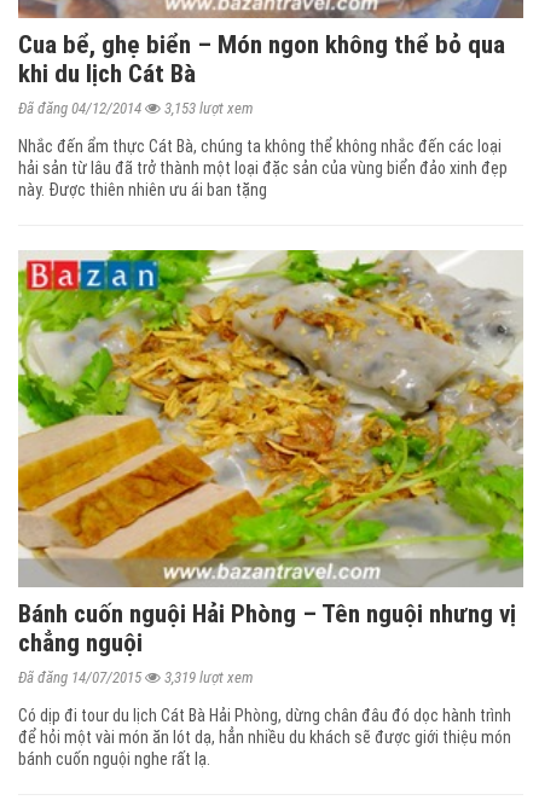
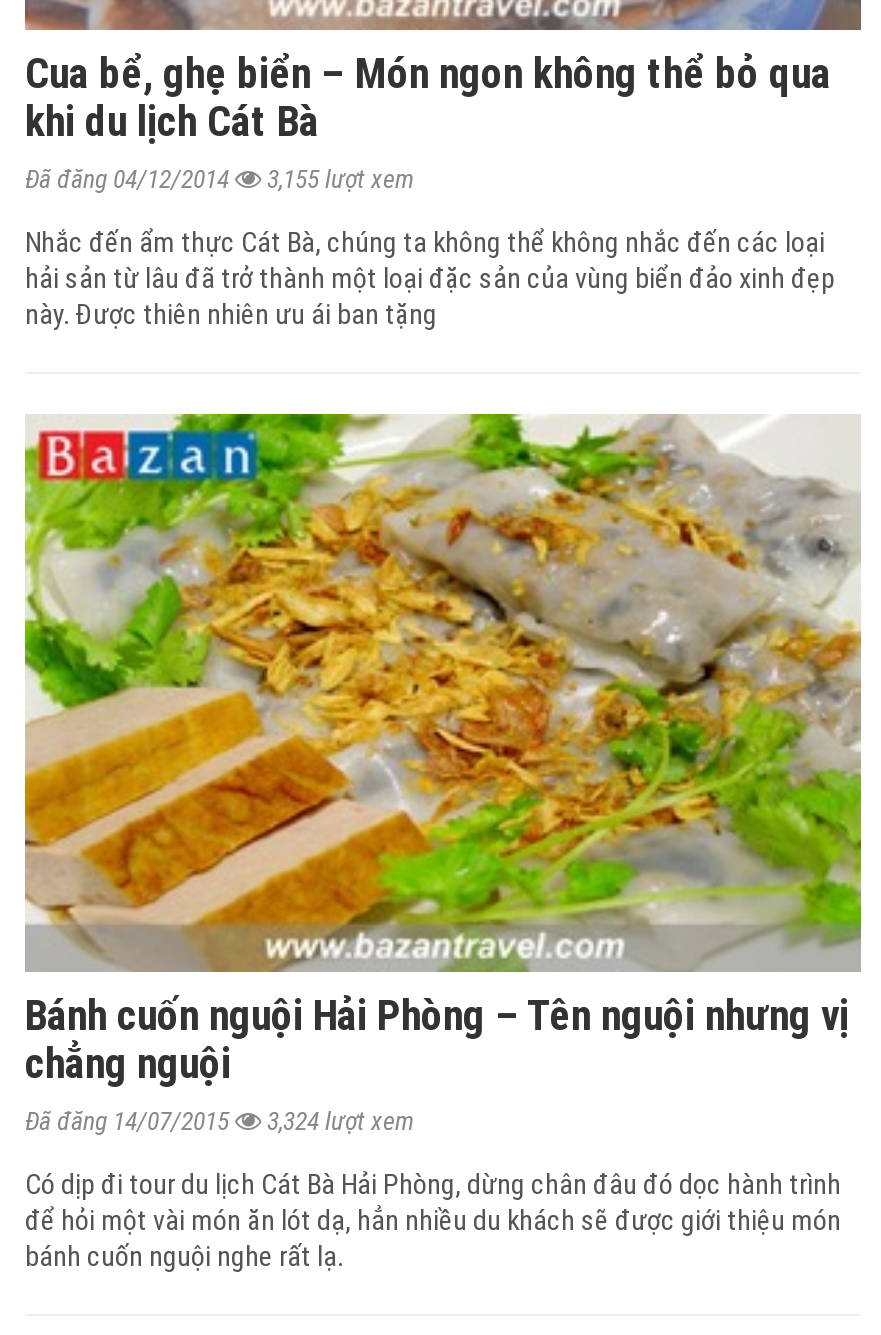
[18,99,254,118] Đã đăng 04/12/2014 3,153 lượt xem -> [25,165,415,195] Đã đăng 04/12/2014 3,155 lượt xem
[18,668,254,686] Đã đăng 14/07/2015 3,319 lượt xem -> [25,1106,415,1136] Đã đăng 14/07/2015 3,324 lượt xem

